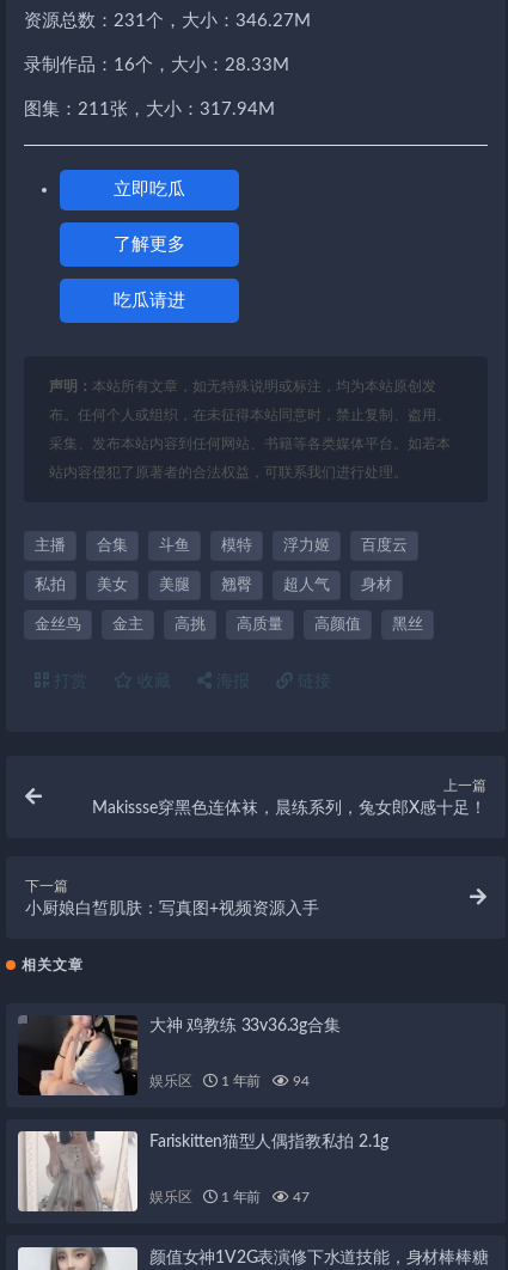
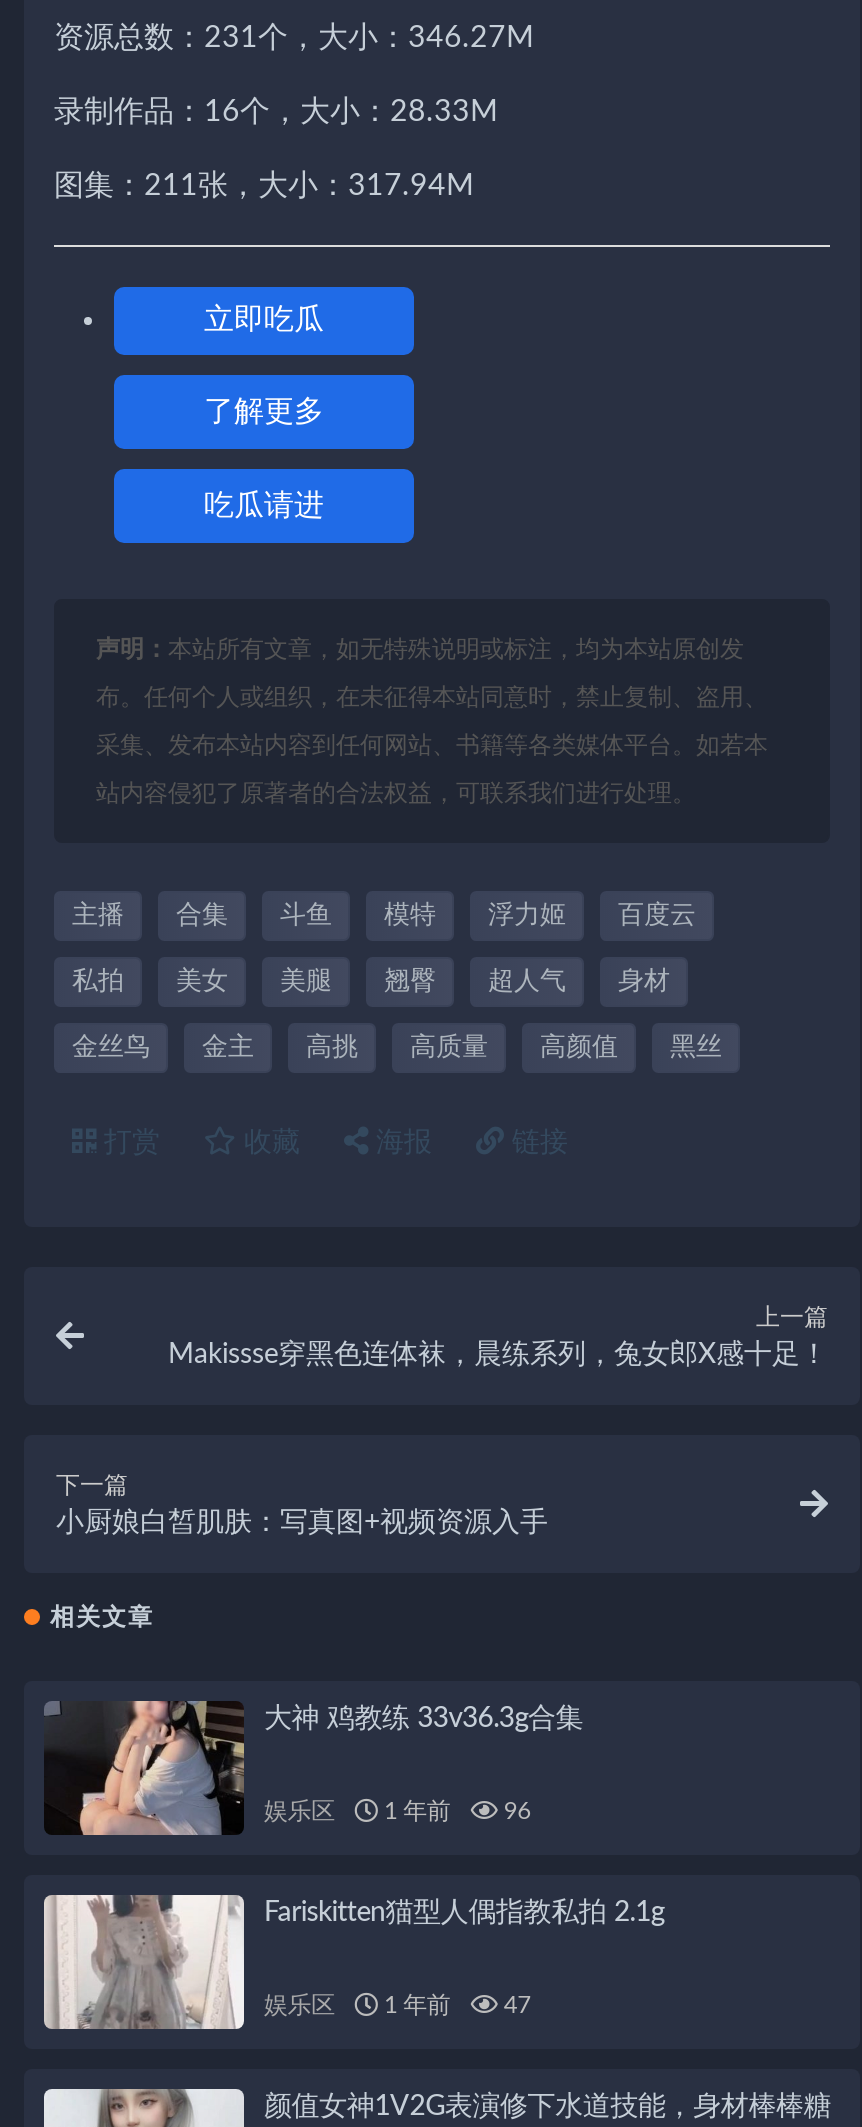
[149,1074,309,1088] 娱乐区 1 年前 94 -> [264,1799,531,1823] 娱乐区 1 年前 96

